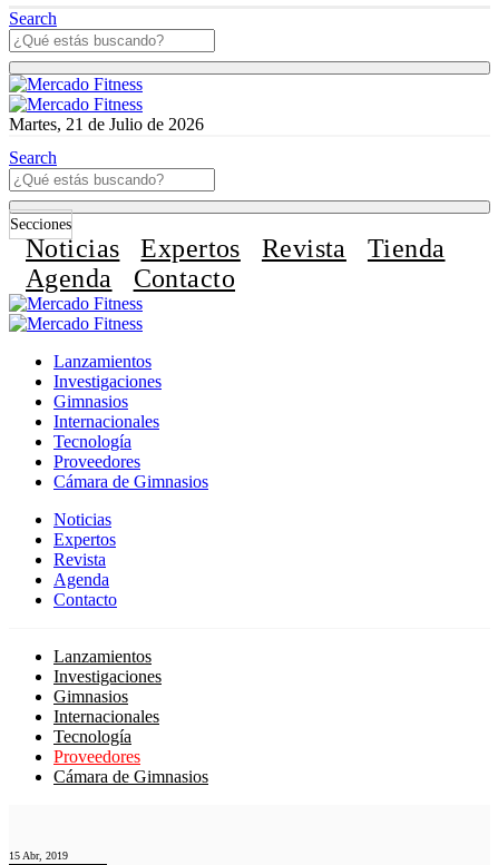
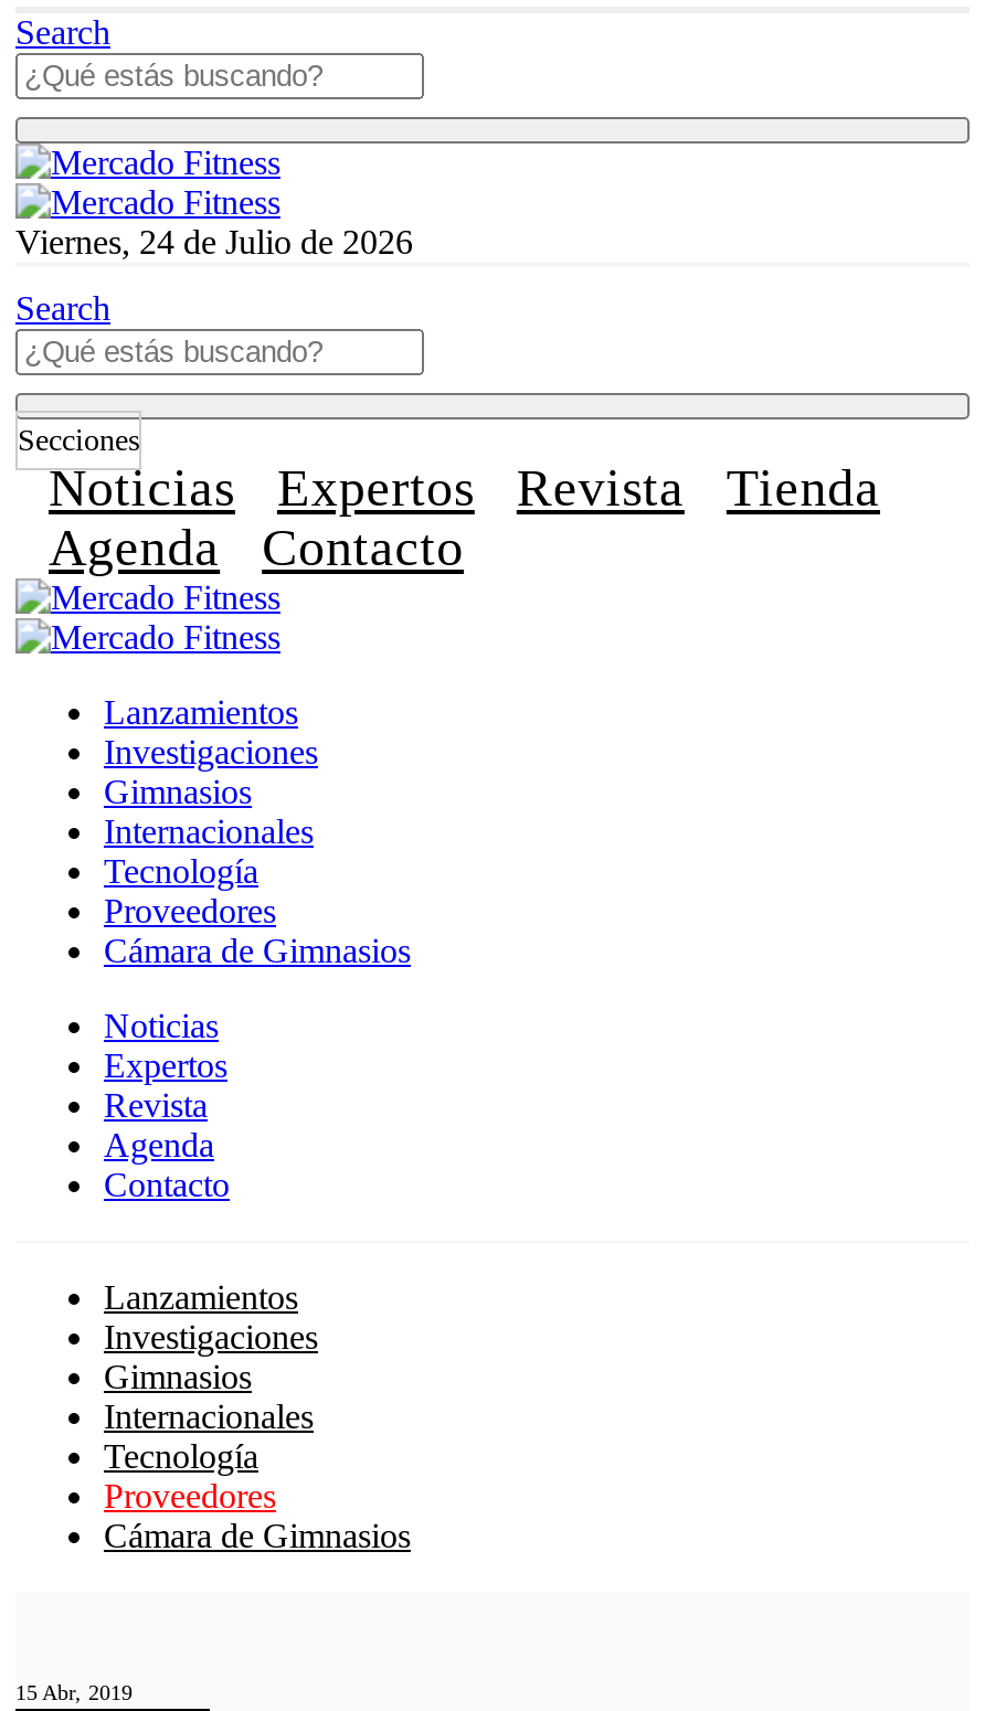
[9,115,204,134] Martes, 21 de Julio de 2026 -> [15,223,413,261] Viernes, 24 de Julio de 2026

